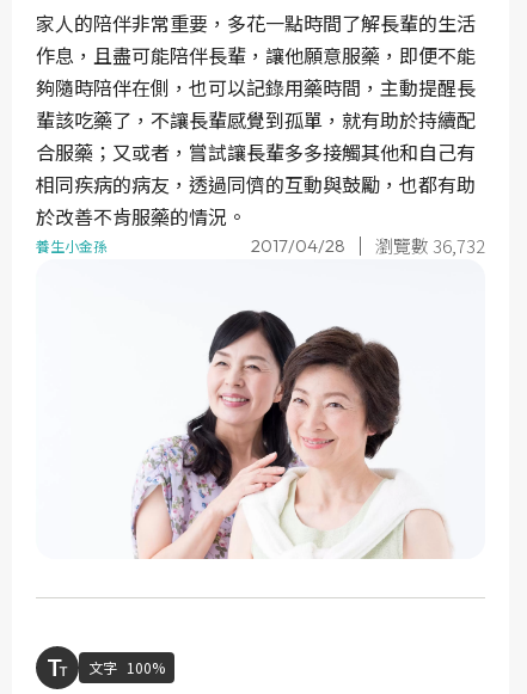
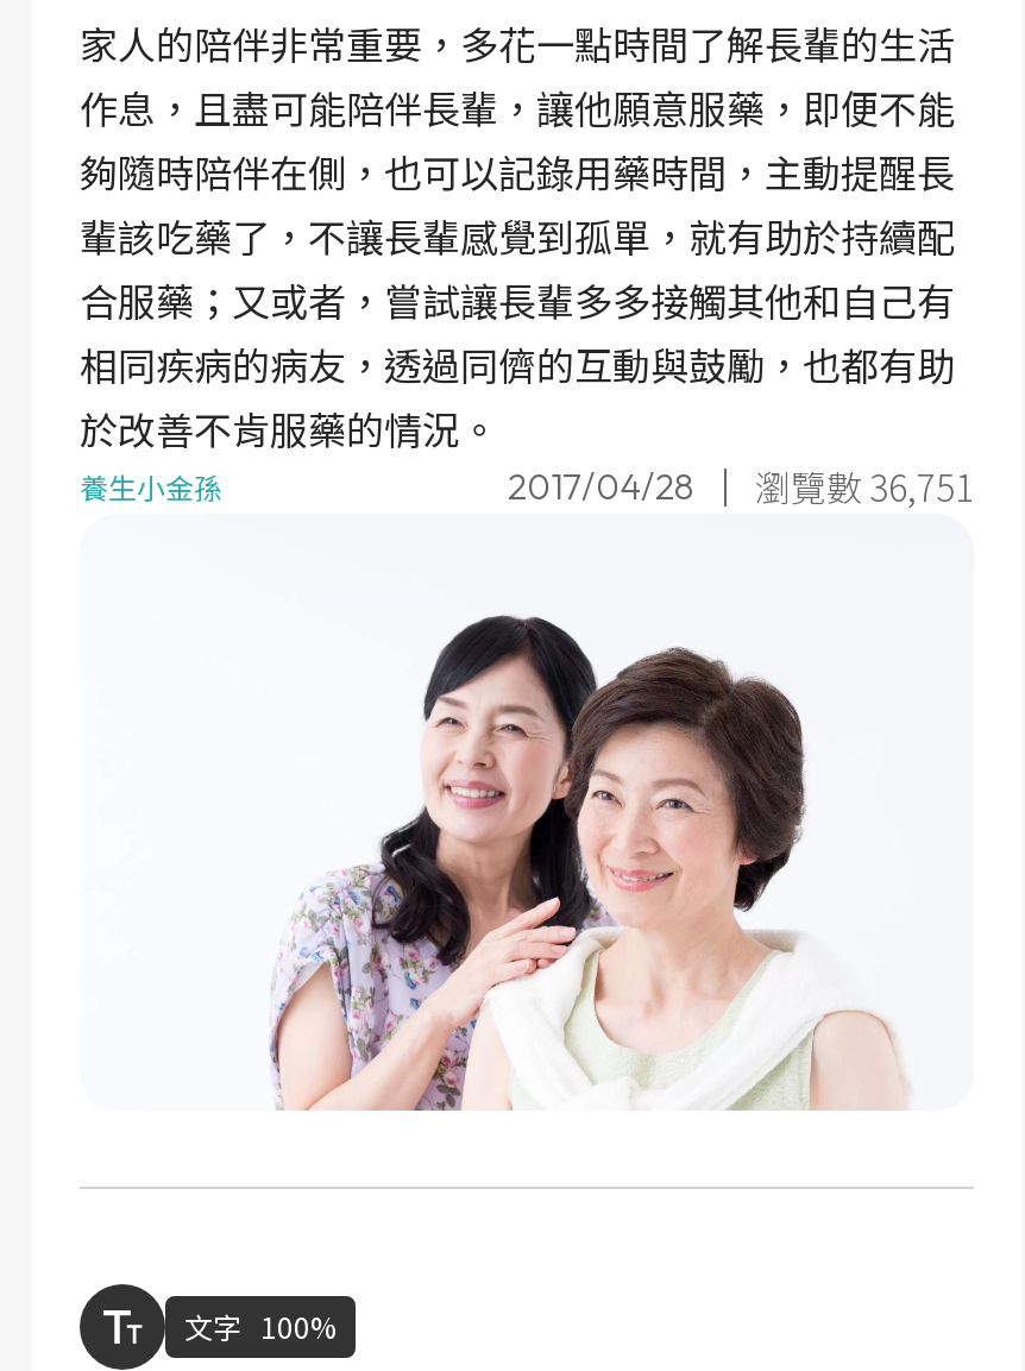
[251,233,485,258] 2017/04/28 瀏覽數 36,732 -> [508,461,974,511] 2017/04/28 瀏覽數 36,751

